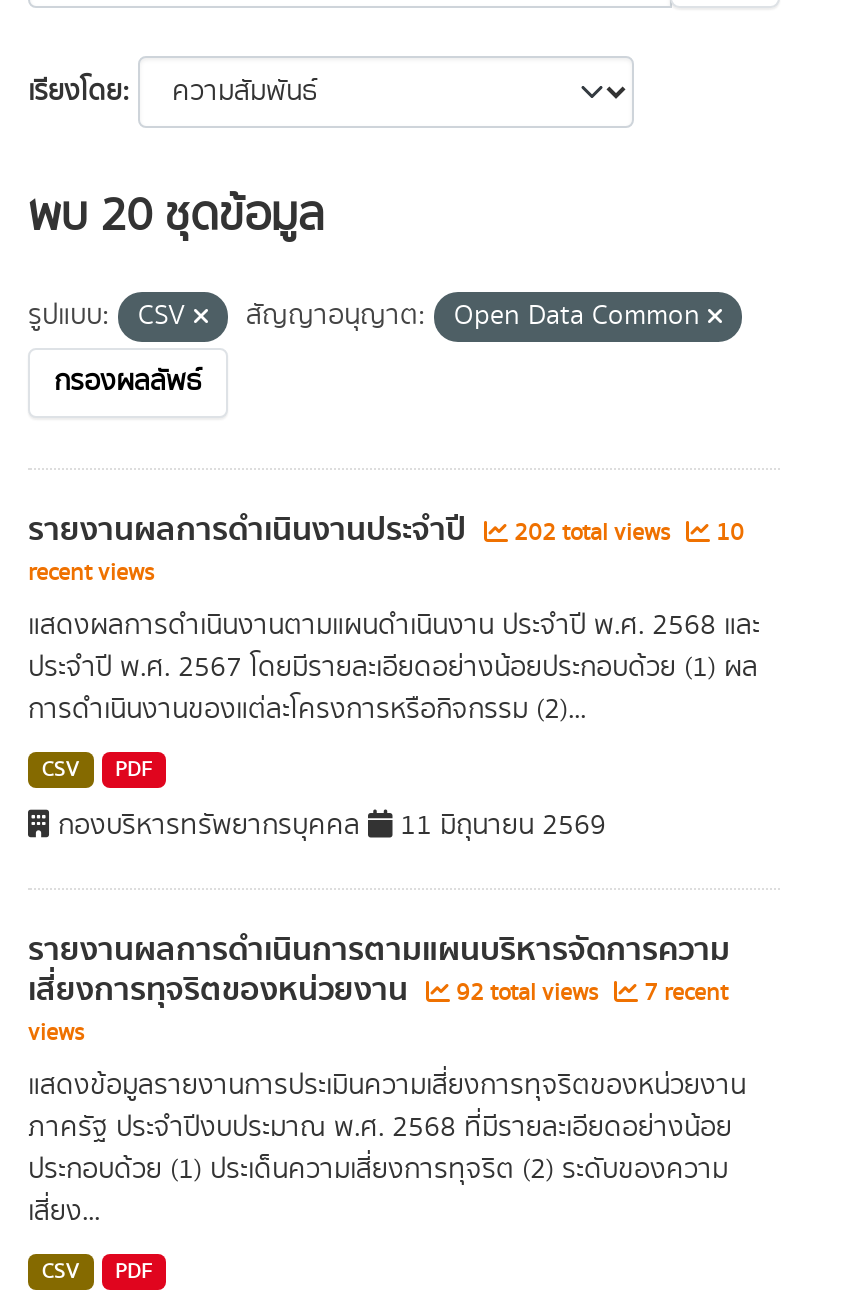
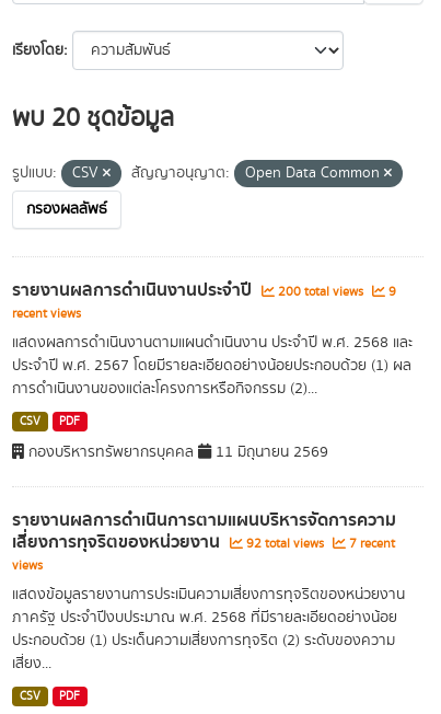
[508,516,676,550] 202 total views -> [275,283,367,301] 200 total views
[710,516,744,550] 10 -> [385,283,396,301] 9

